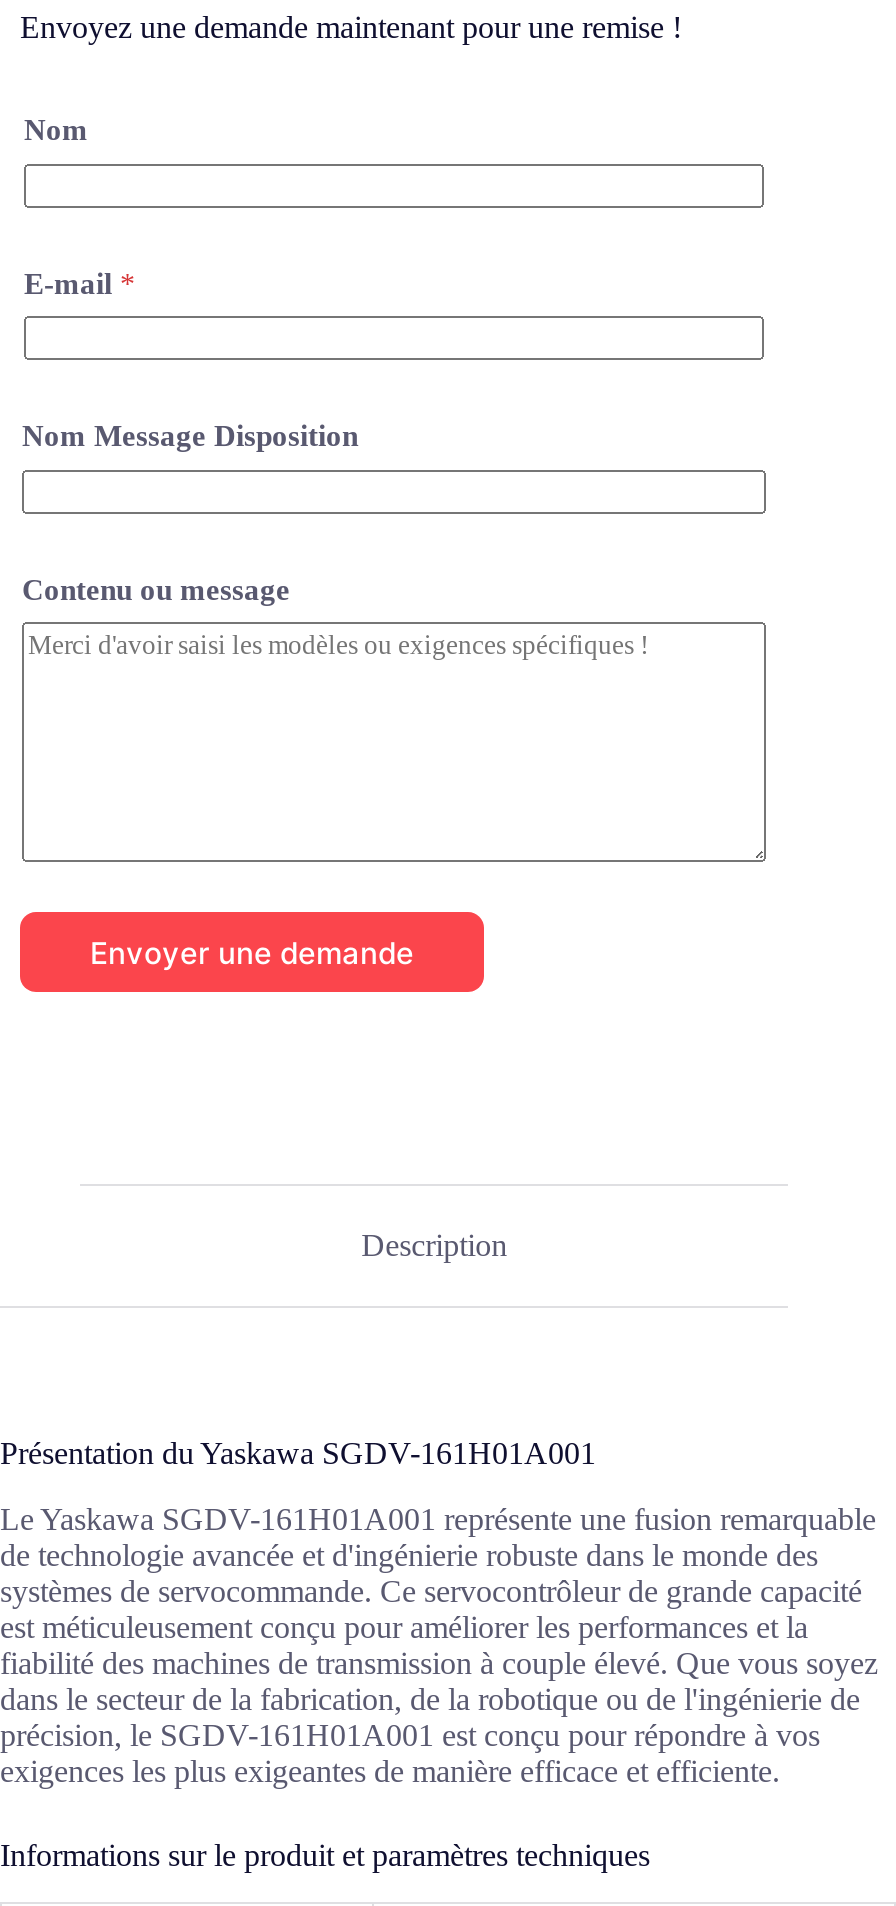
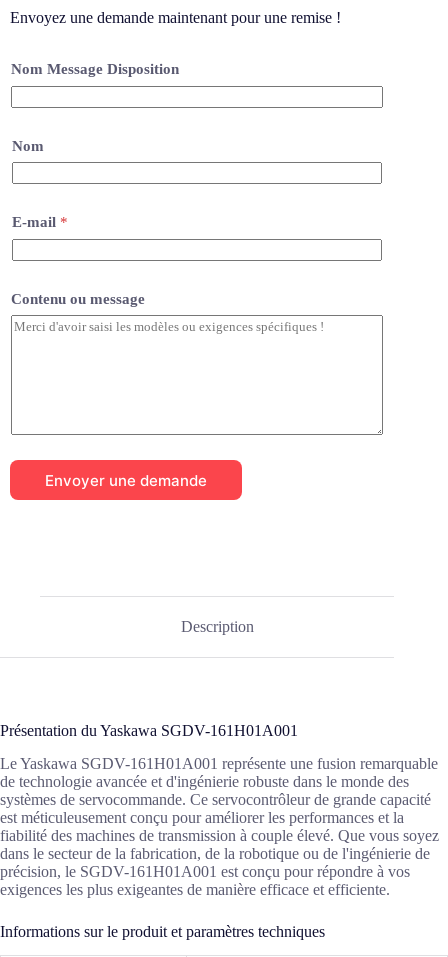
moved [24,114,136,299] -> [12,138,68,230]: Nom | E-mail *
moved [22,420,358,452] -> [11,61,179,77]: Nom Message Disposition

